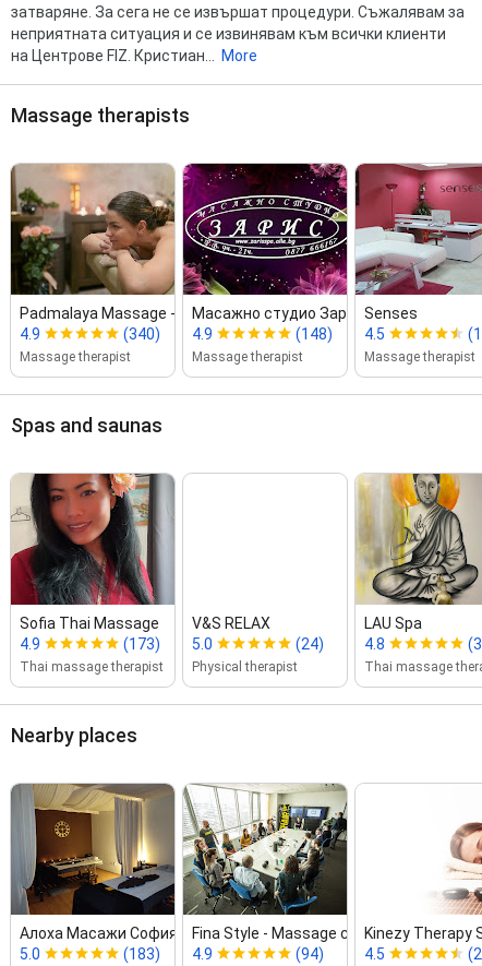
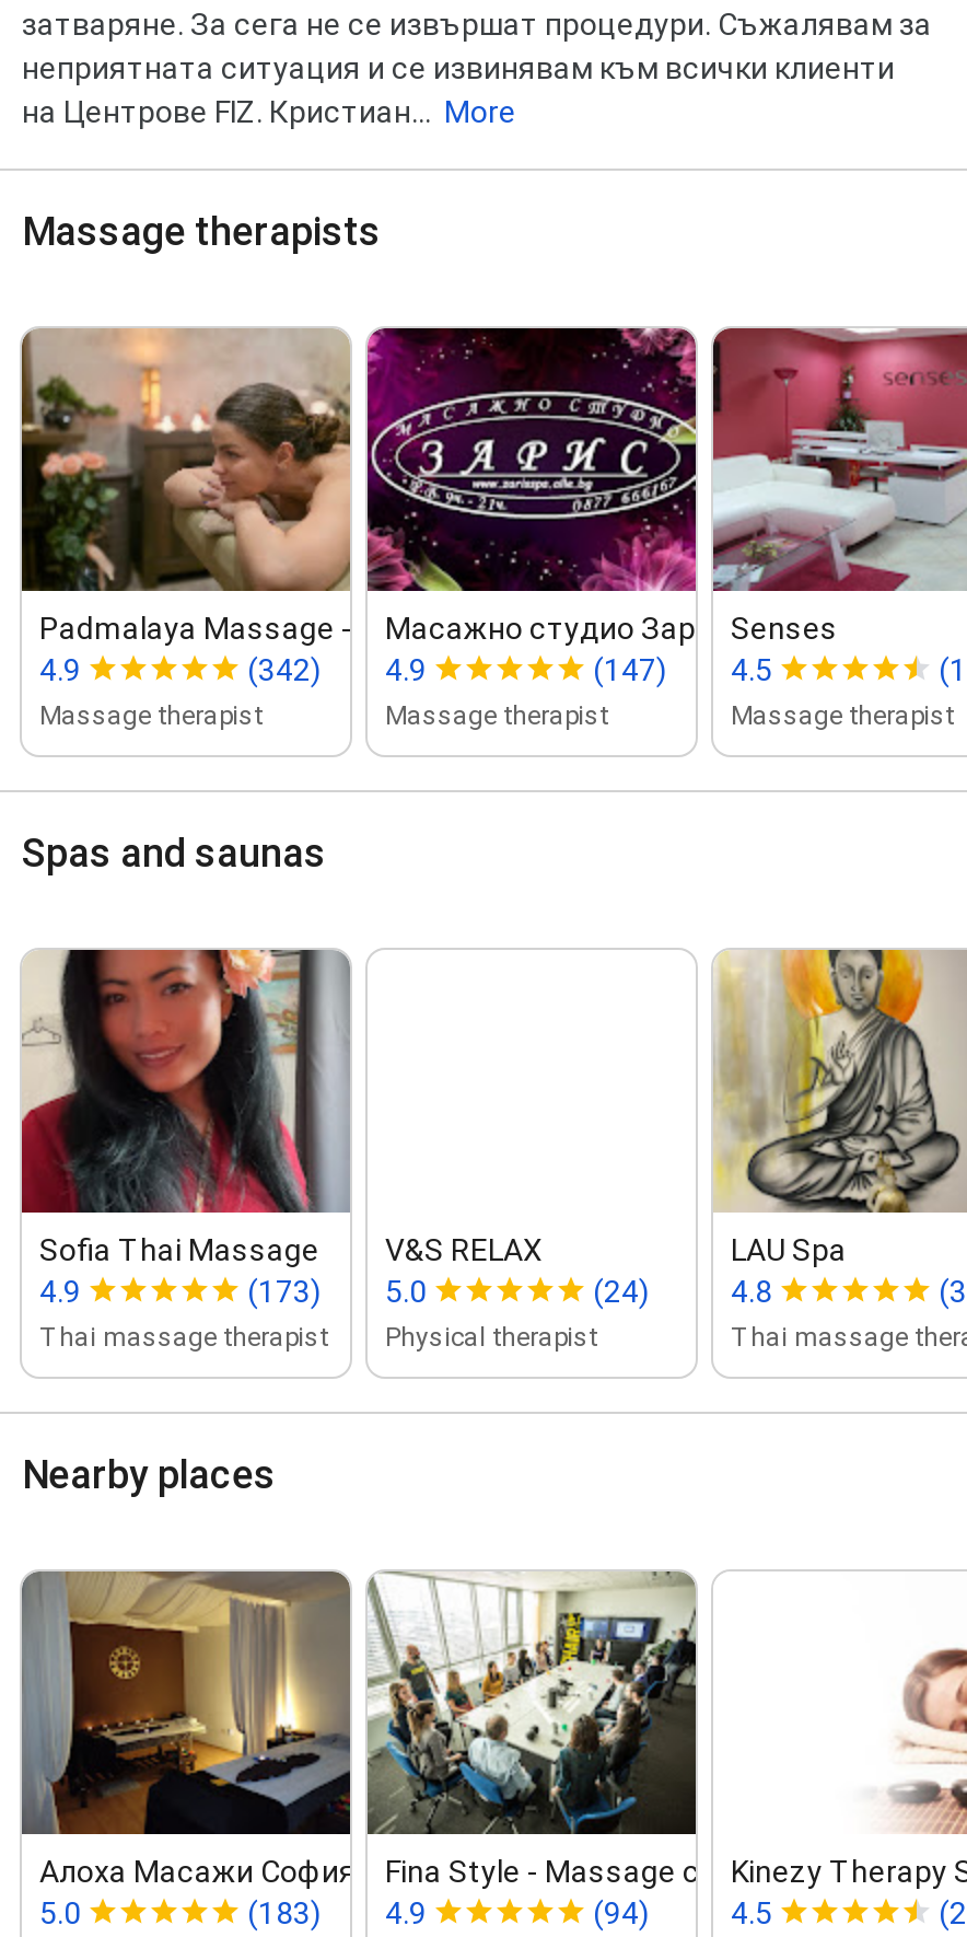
[123,325,213,342] (340) 4.9 -> [247,652,427,687] (342) 4.9
[296,325,385,342] (148) 4.5 -> [593,652,772,687] (147) 4.5

